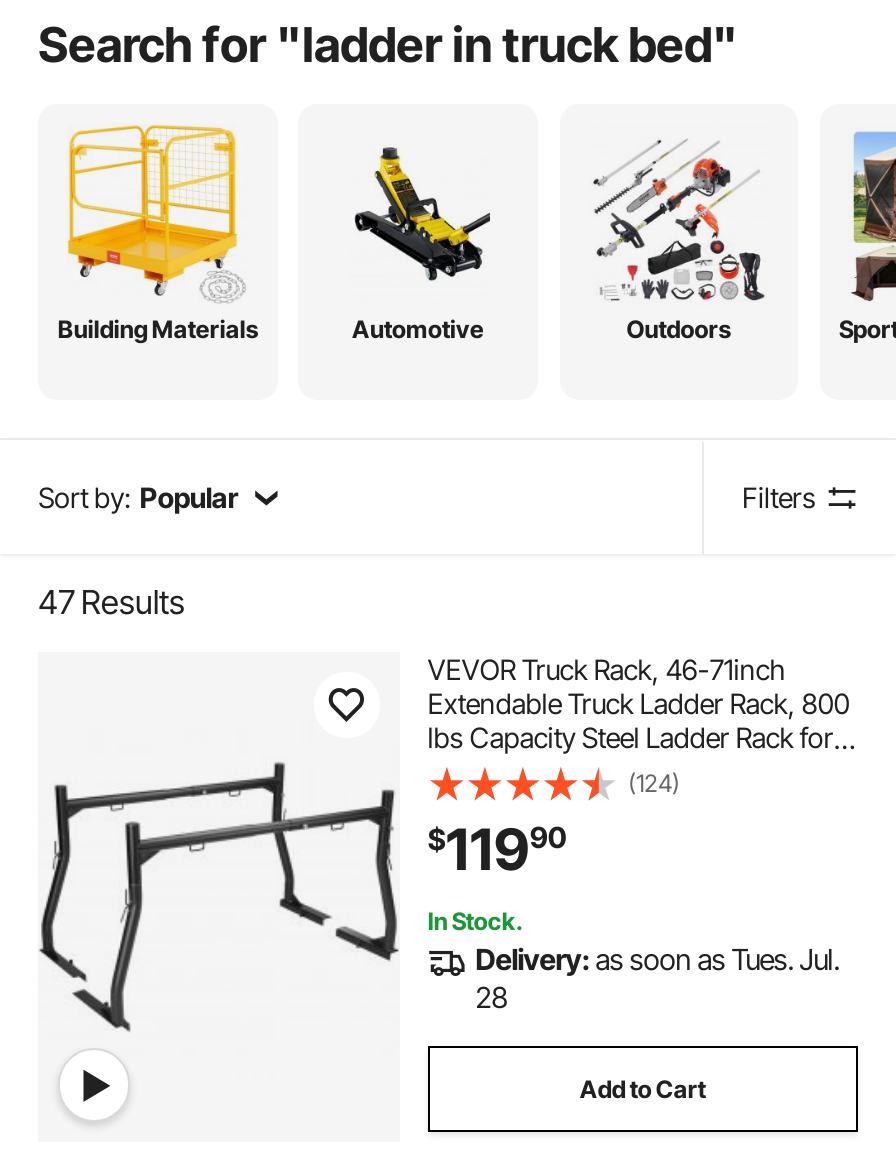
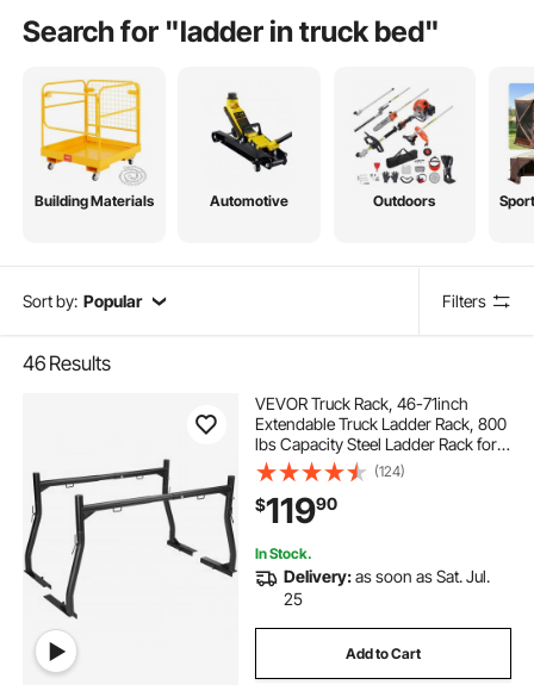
[38,582,185,622] 47 Results -> [23,352,111,375] 46 Results
[475,943,839,977] Delivery: as soon as Tues. Jul. -> [283,567,490,587] Delivery: as soon as Sat. Jul.
[475,981,507,1015] 28 -> [283,589,302,609] 25

